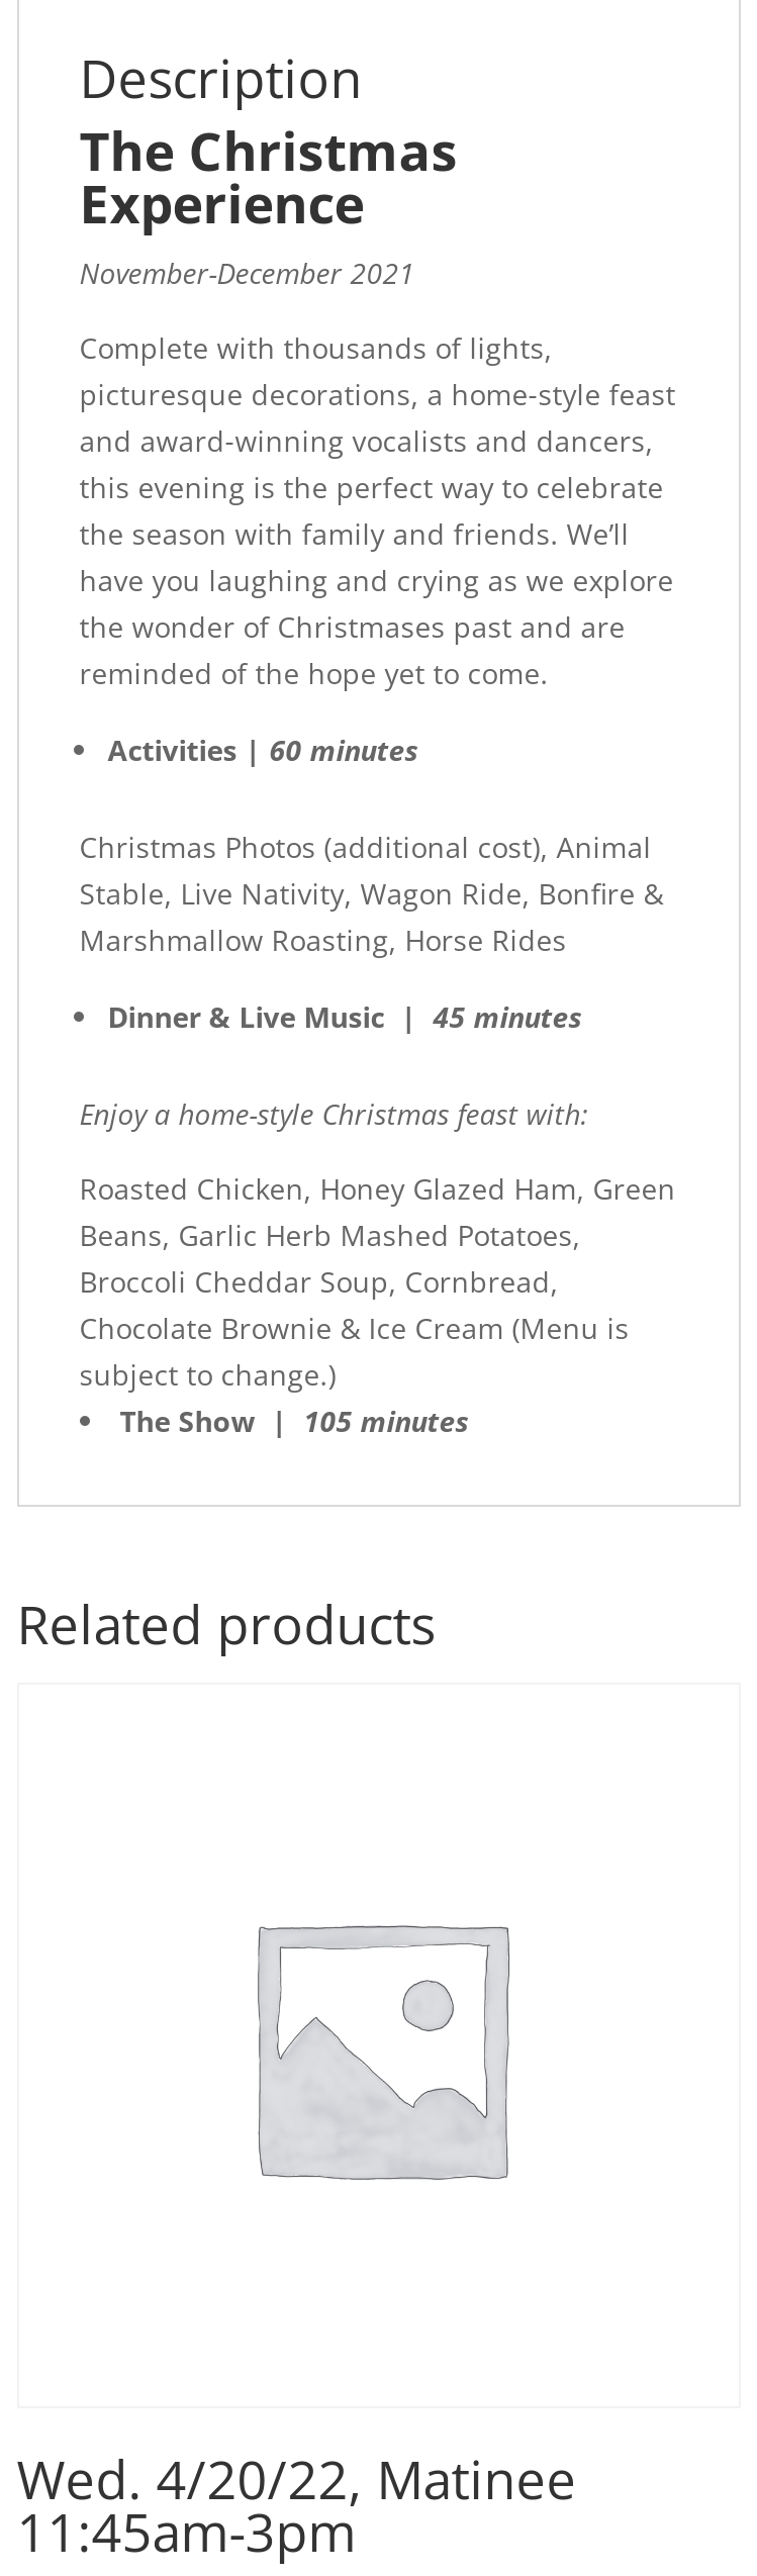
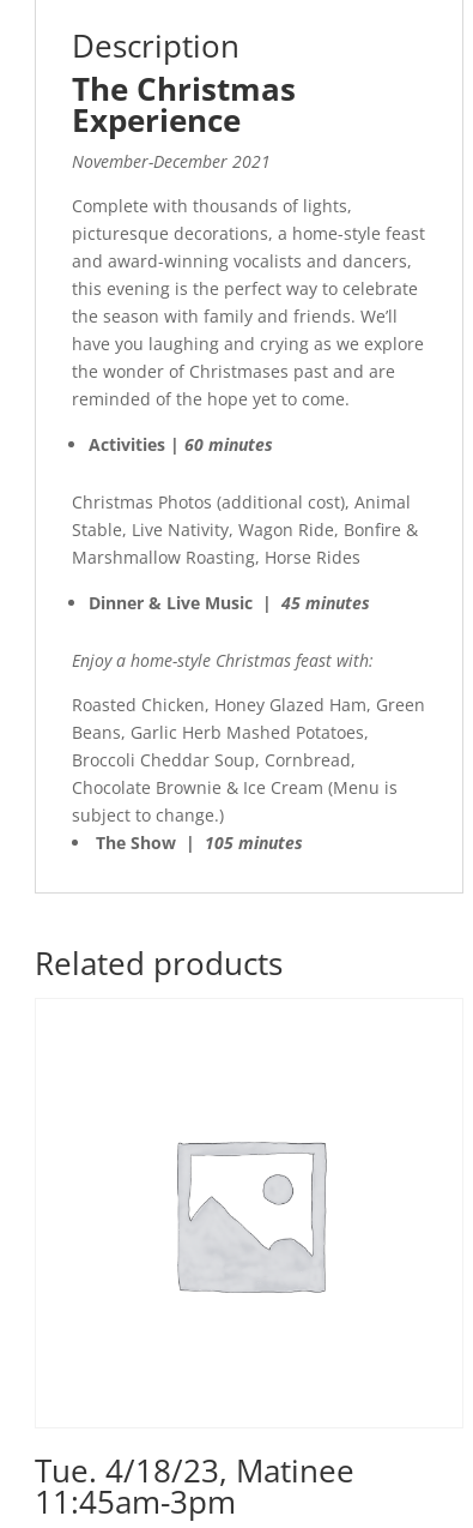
[17,2442,577,2515] Wed. 4/20/22, Matinee -> [34,1449,354,1492] Tue. 4/18/23, Matinee

